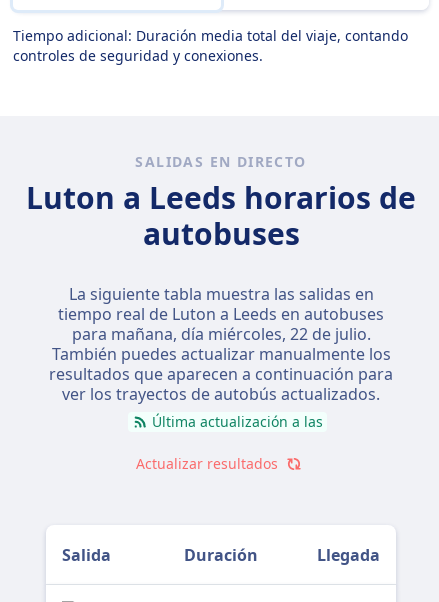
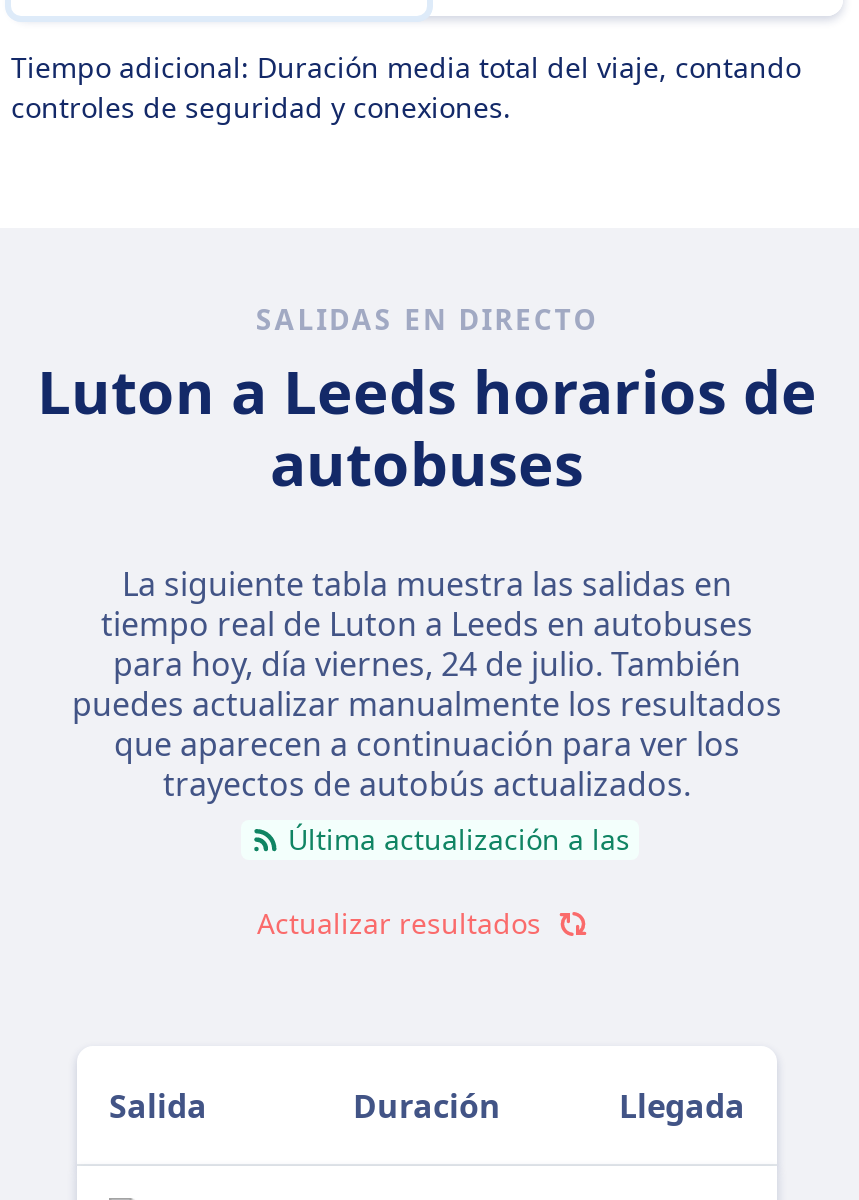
[49,323,393,405] para mañana, día miércoles, 22 de julio. | También puedes actualizar manualmente los | resultados que aparecen a continuación para | ver los trayectos de autobús actualizados. -> [72,642,782,806] para hoy, día viernes, 24 de julio. También | puedes actualizar manualmente los resultados | que aparecen a continuación para ver los | trayectos de autobús actualizados.

